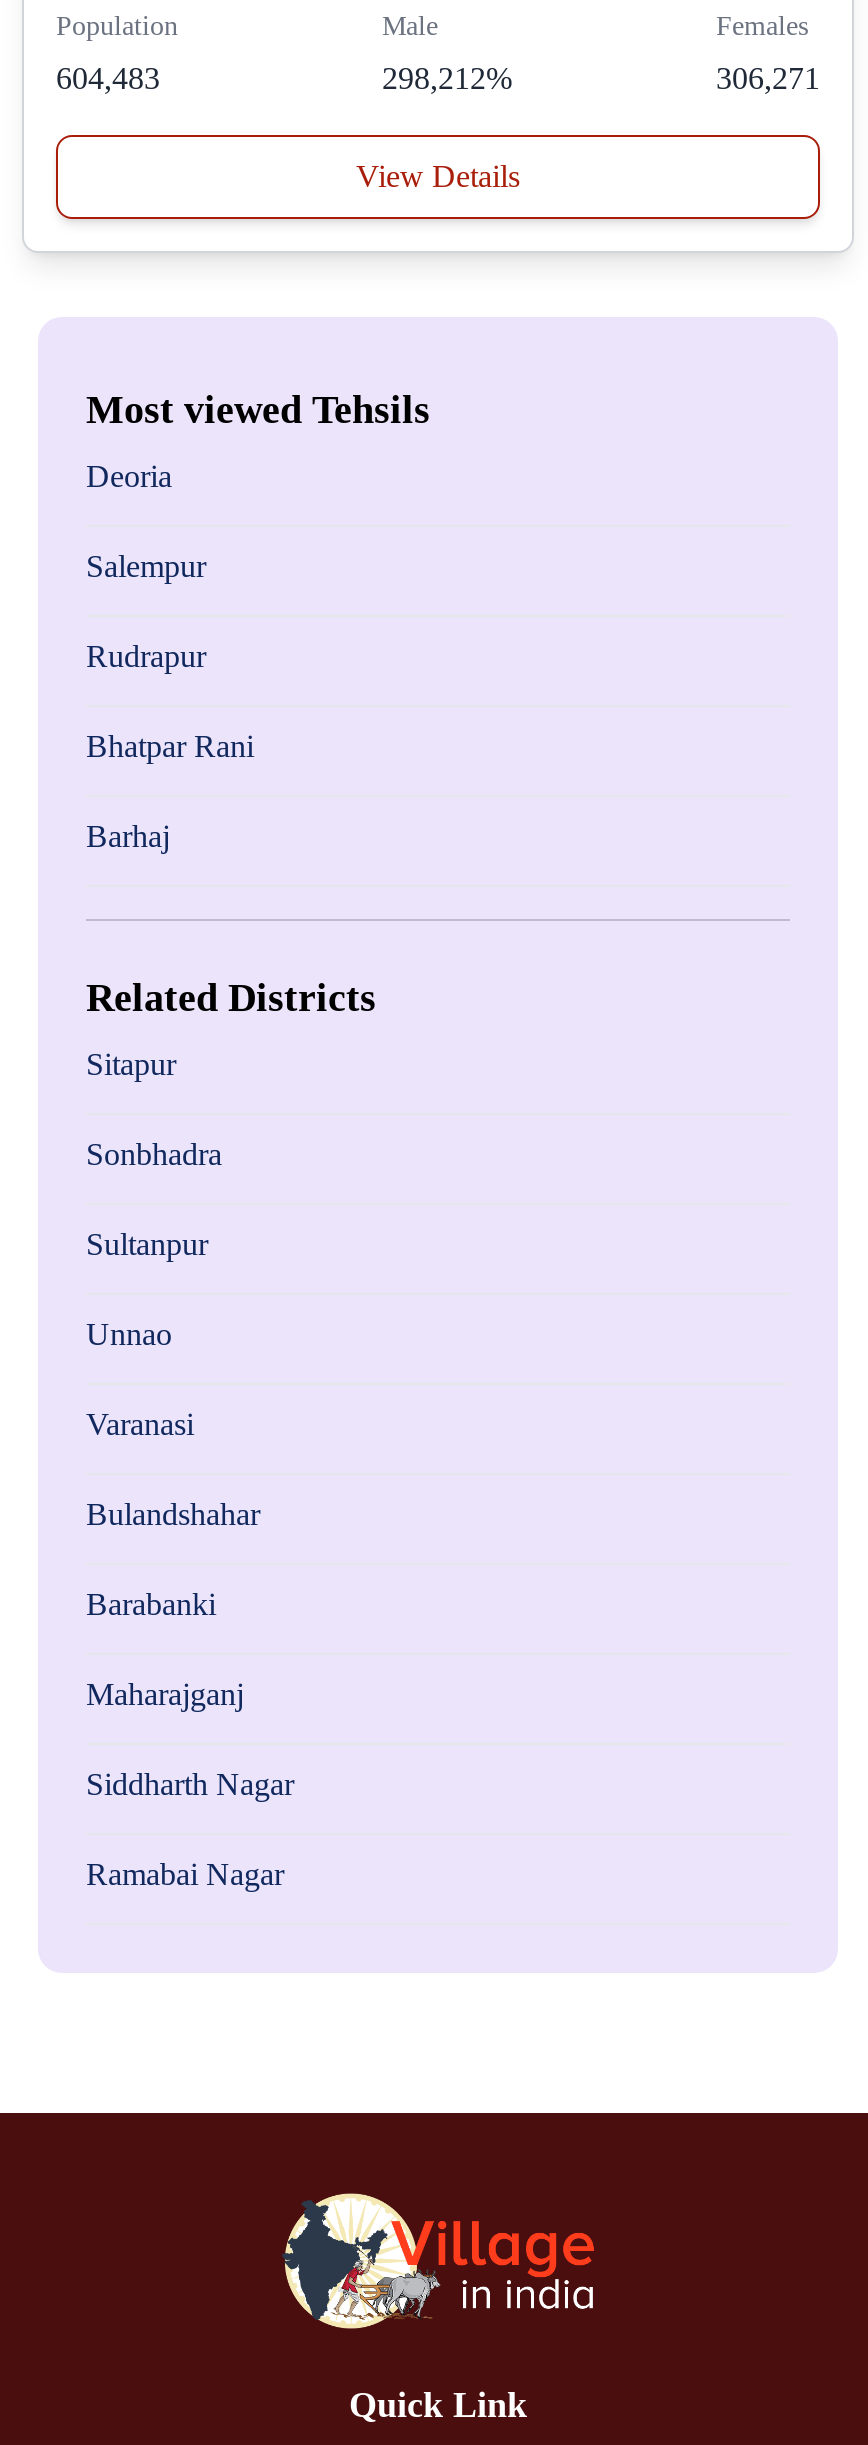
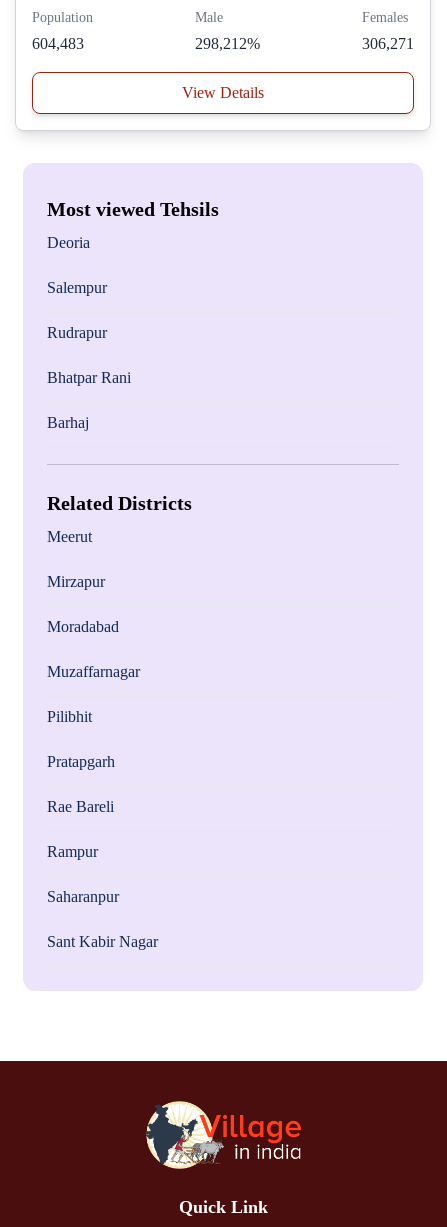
[86,1047,176,1081] Sitapur -> [47,528,92,545] Meerut
[86,1137,222,1171] Sonbhadra -> [47,573,105,590] Mirzapur
[86,1227,208,1261] Sultanpur -> [47,618,119,635] Moradabad
[86,1317,172,1351] Unnao -> [47,663,140,680] Muzaffarnagar
[86,1407,194,1441] Varanasi -> [47,708,92,725] Pilibhit
[86,1497,260,1531] Bulandshahar -> [47,753,115,770] Pratapgarh
[86,1587,216,1621] Barabanki -> [47,798,114,815] Rae Bareli
[86,1677,244,1711] Maharajganj -> [47,843,98,860] Rampur
[86,1767,294,1801] Siddharth Nagar -> [47,888,119,905] Saharanpur
[86,1857,284,1891] Ramabai Nagar -> [47,933,158,950] Sant Kabir Nagar

